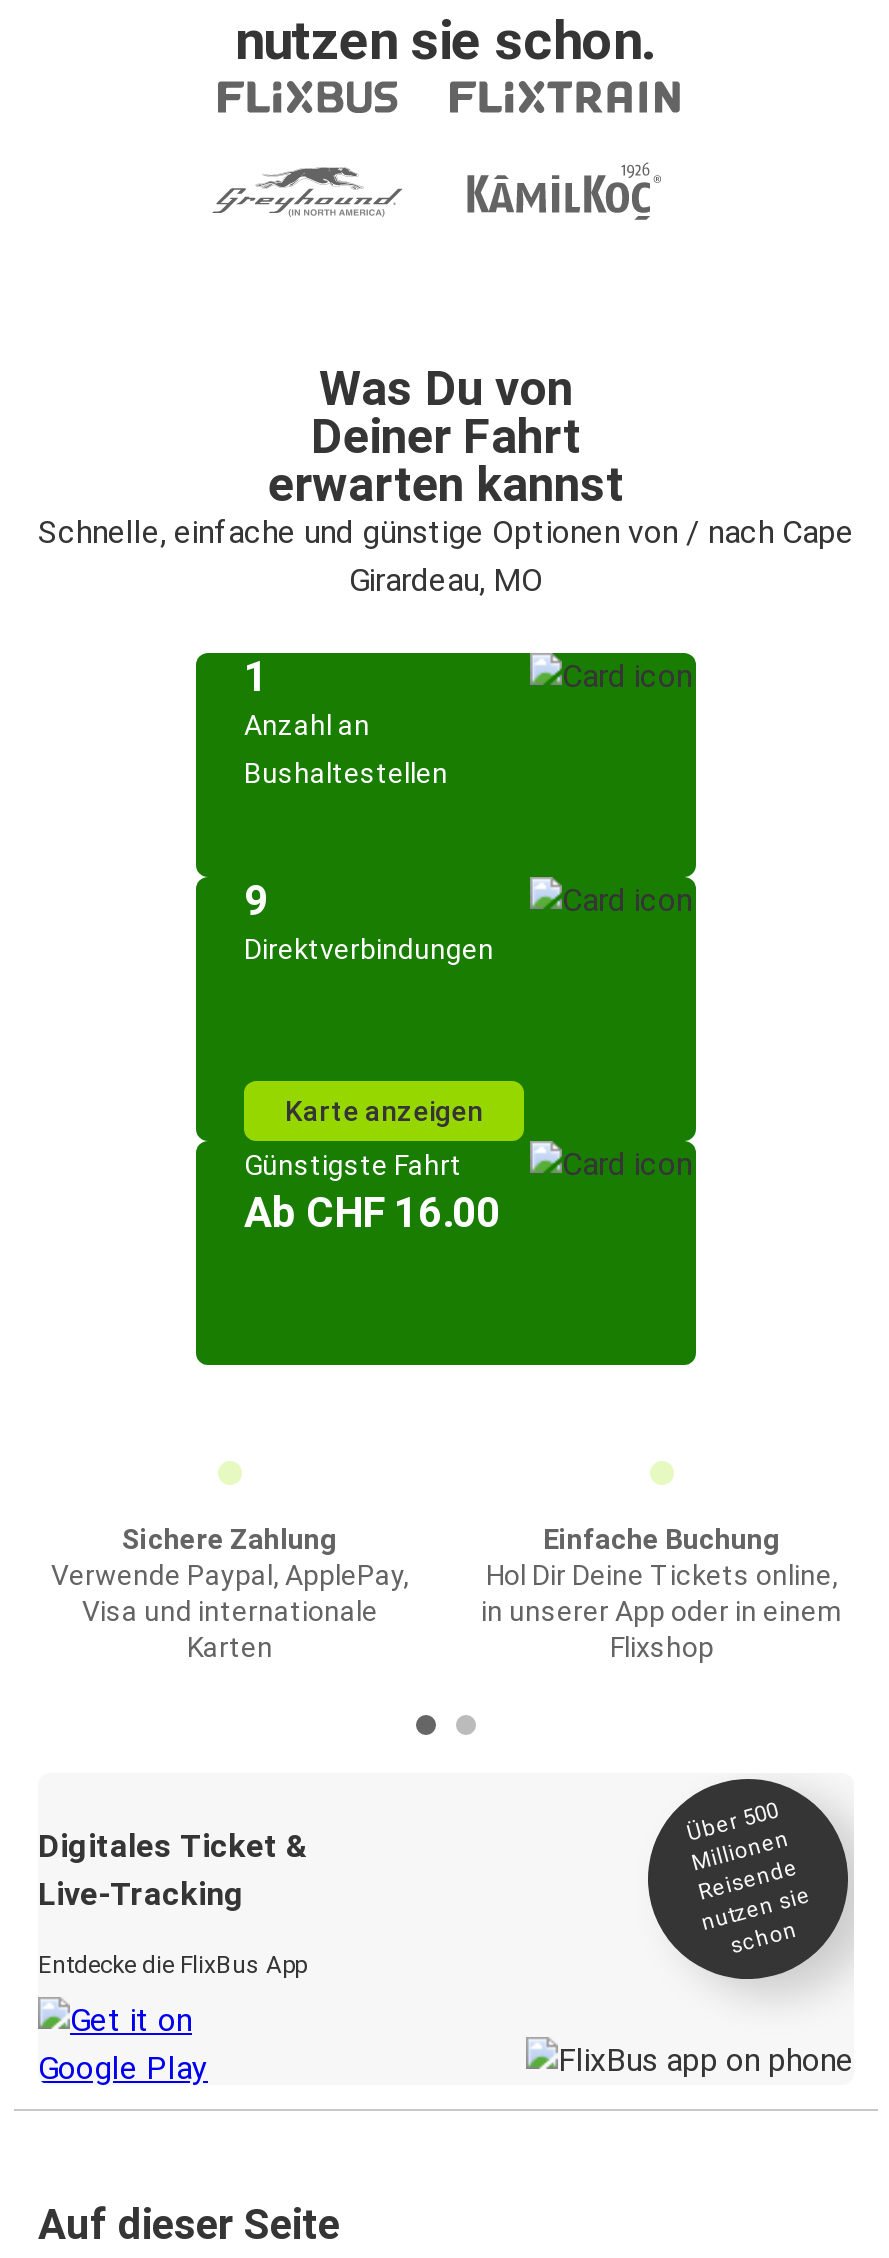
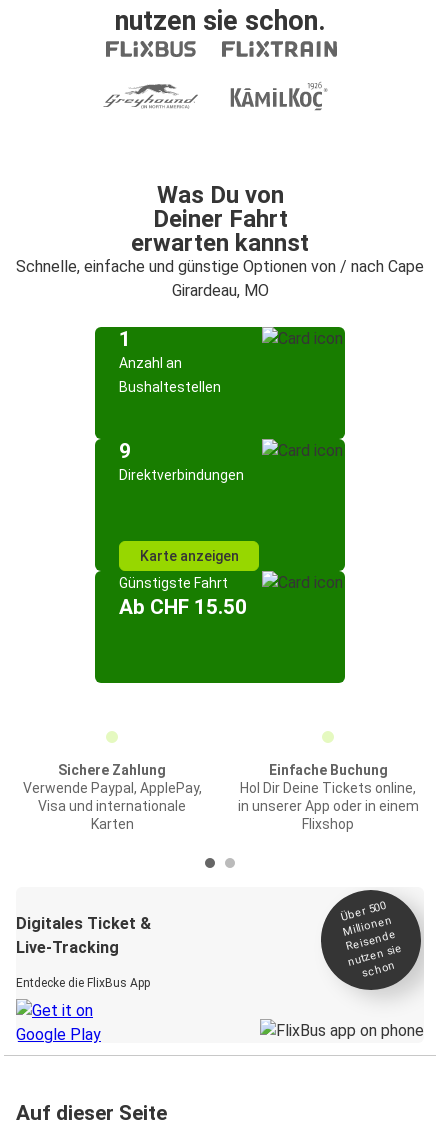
[244,1189,500,1237] Ab CHF 16.00 -> [119,595,247,619] Ab CHF 15.50

